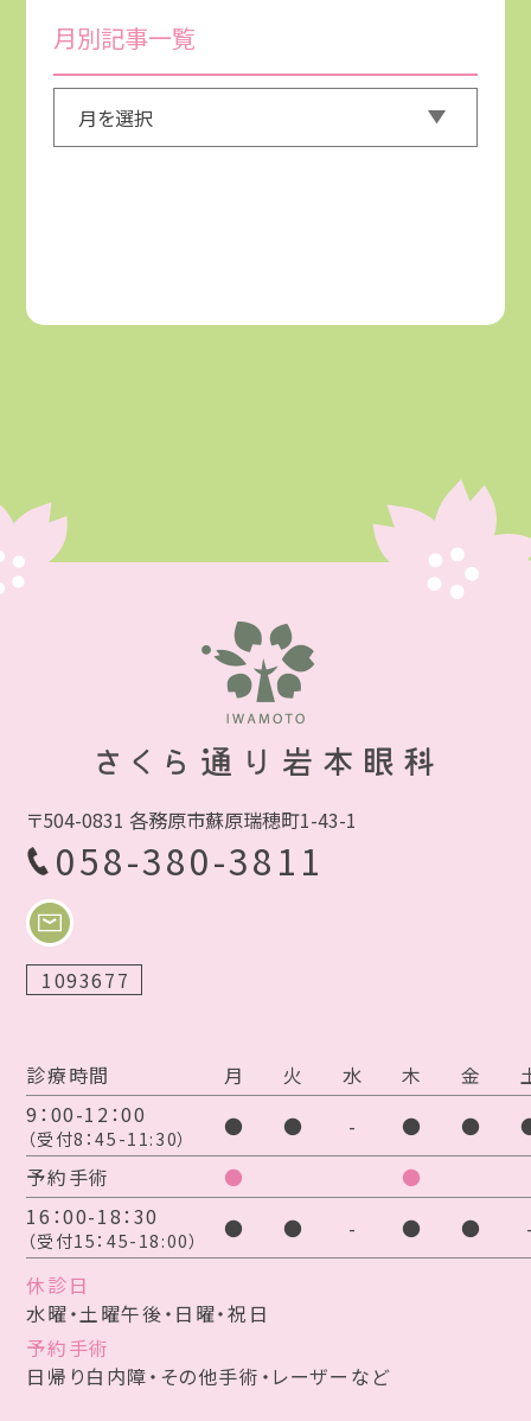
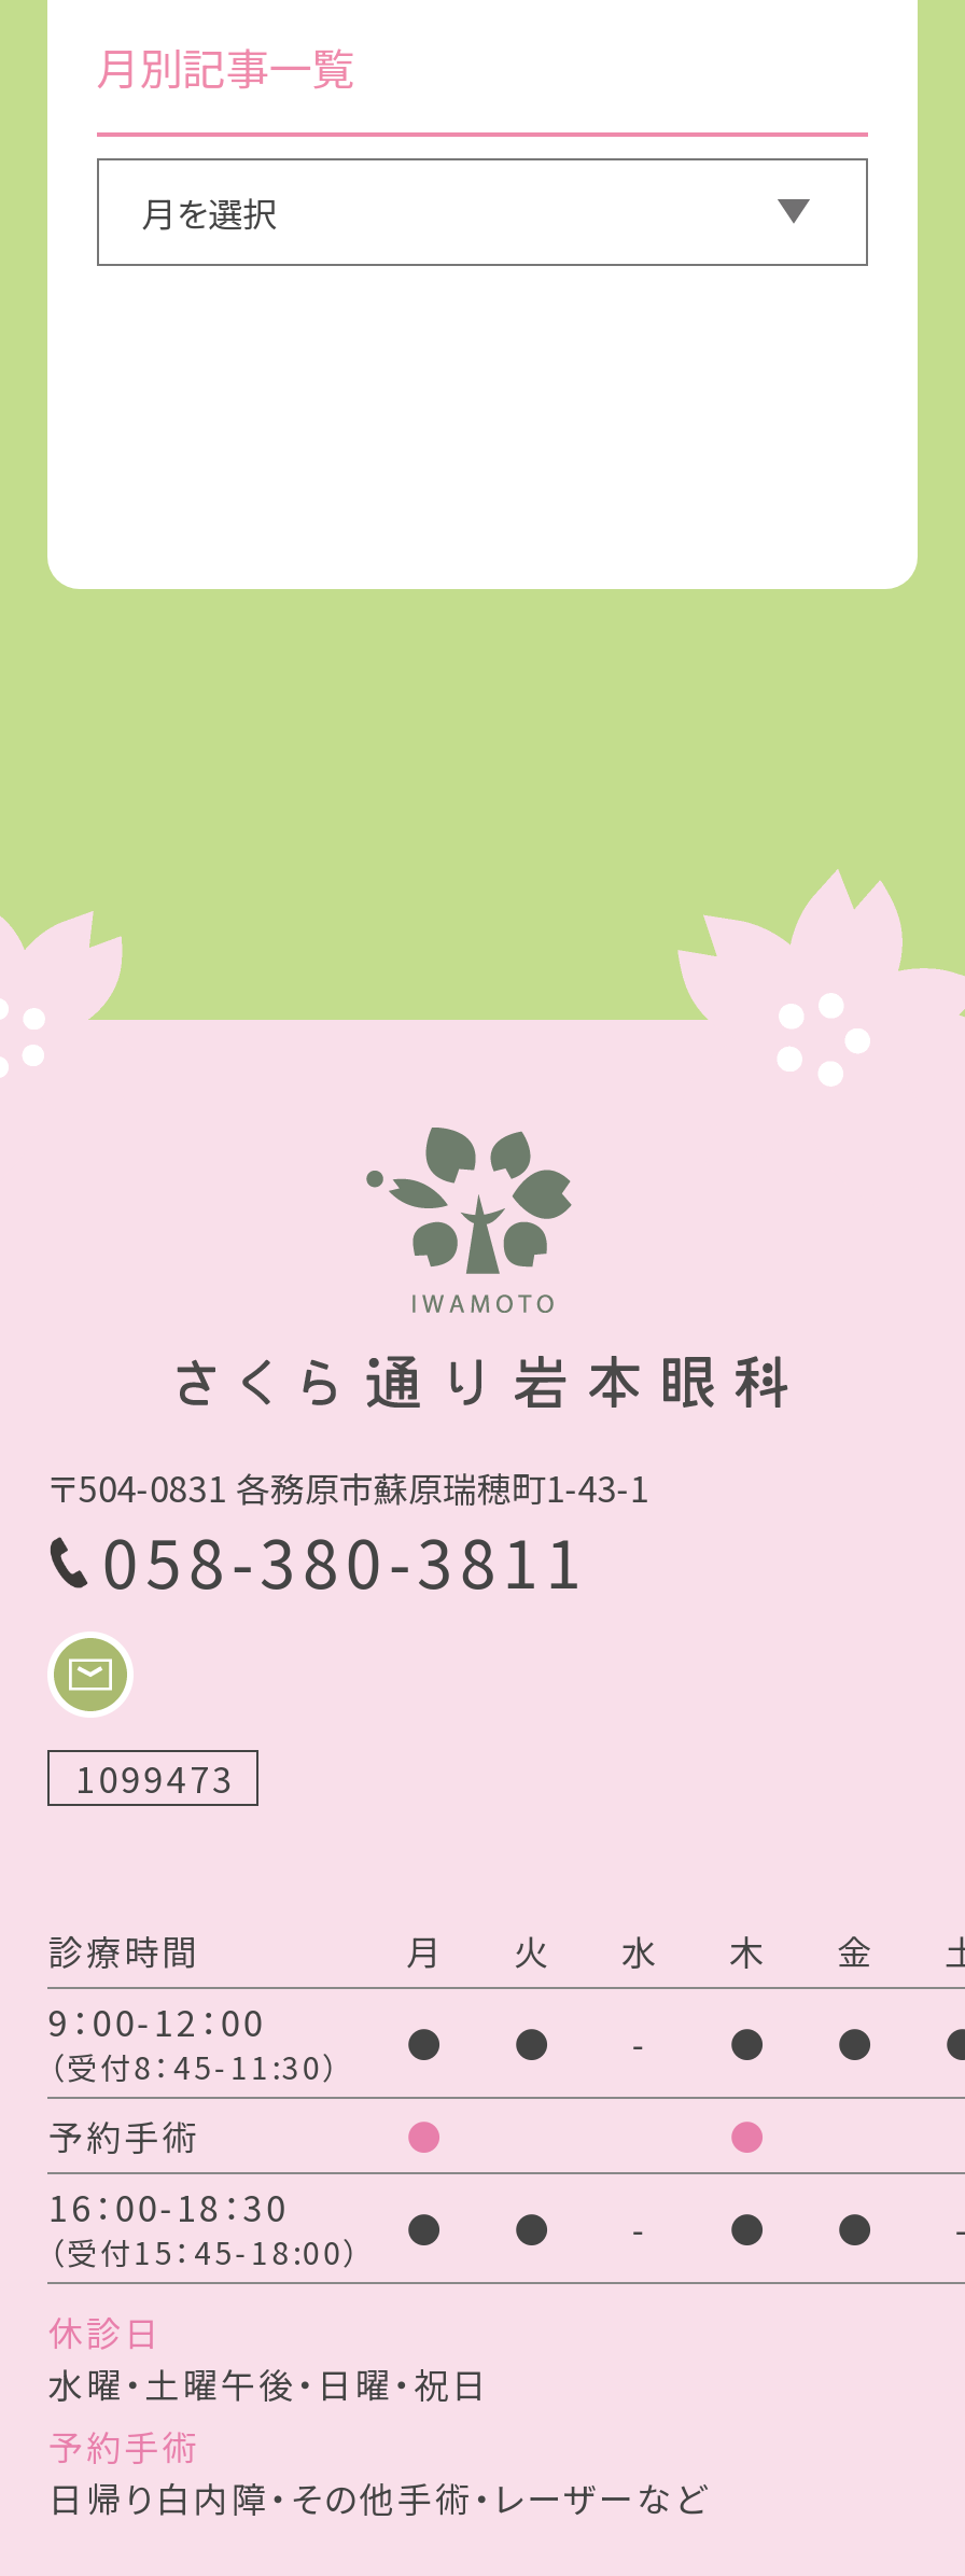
[41,966,129,994] 1093677 -> [75,1752,235,1804] 1099473

